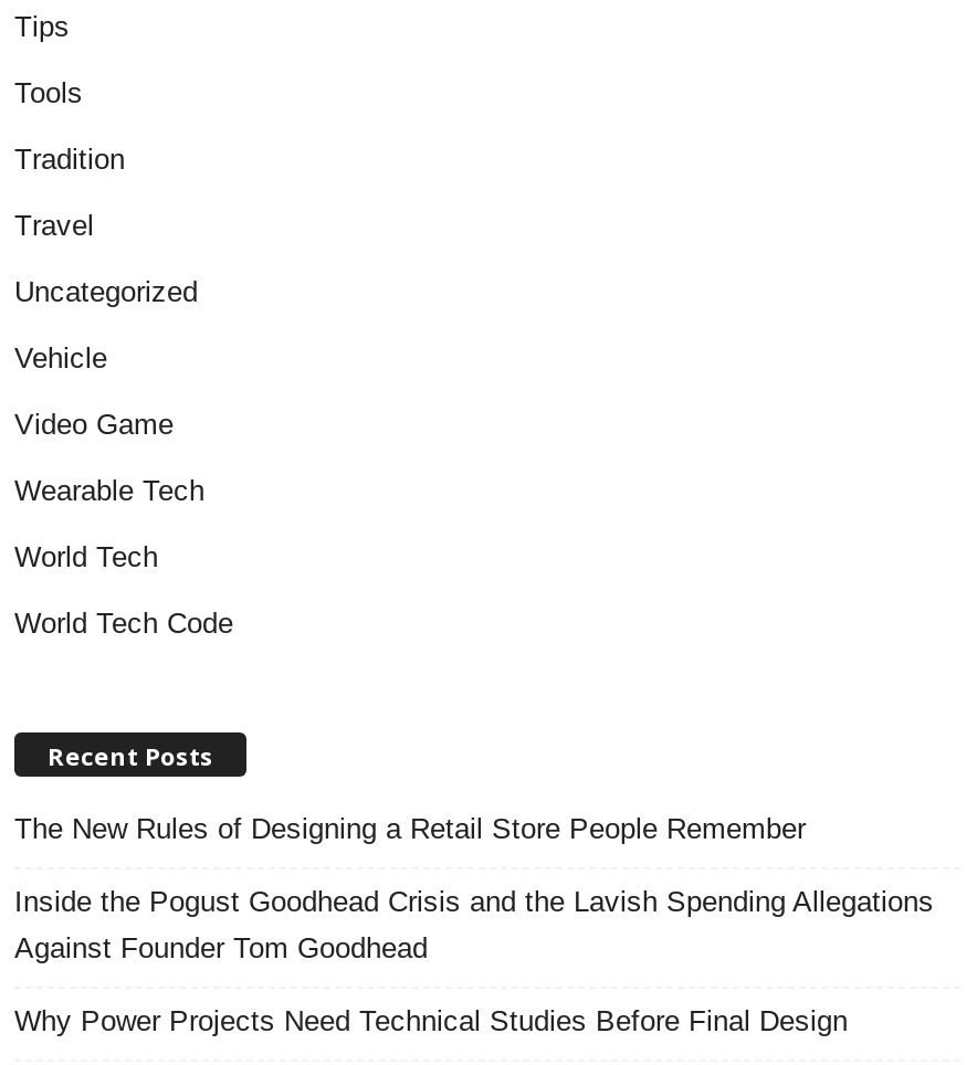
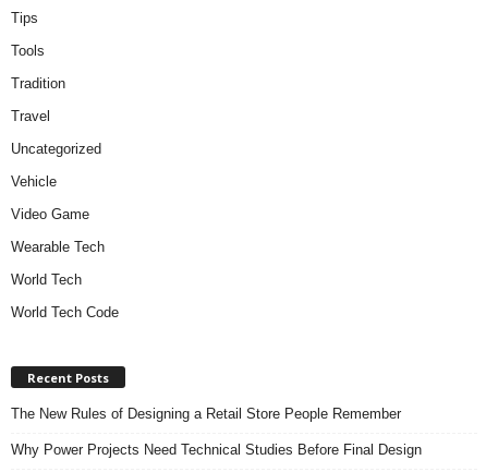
[14,885,934,965] Inside the Pogust Goodhead Crisis and the Lavish Spending Allegations | Against Founder Tom Goodhead -> none

